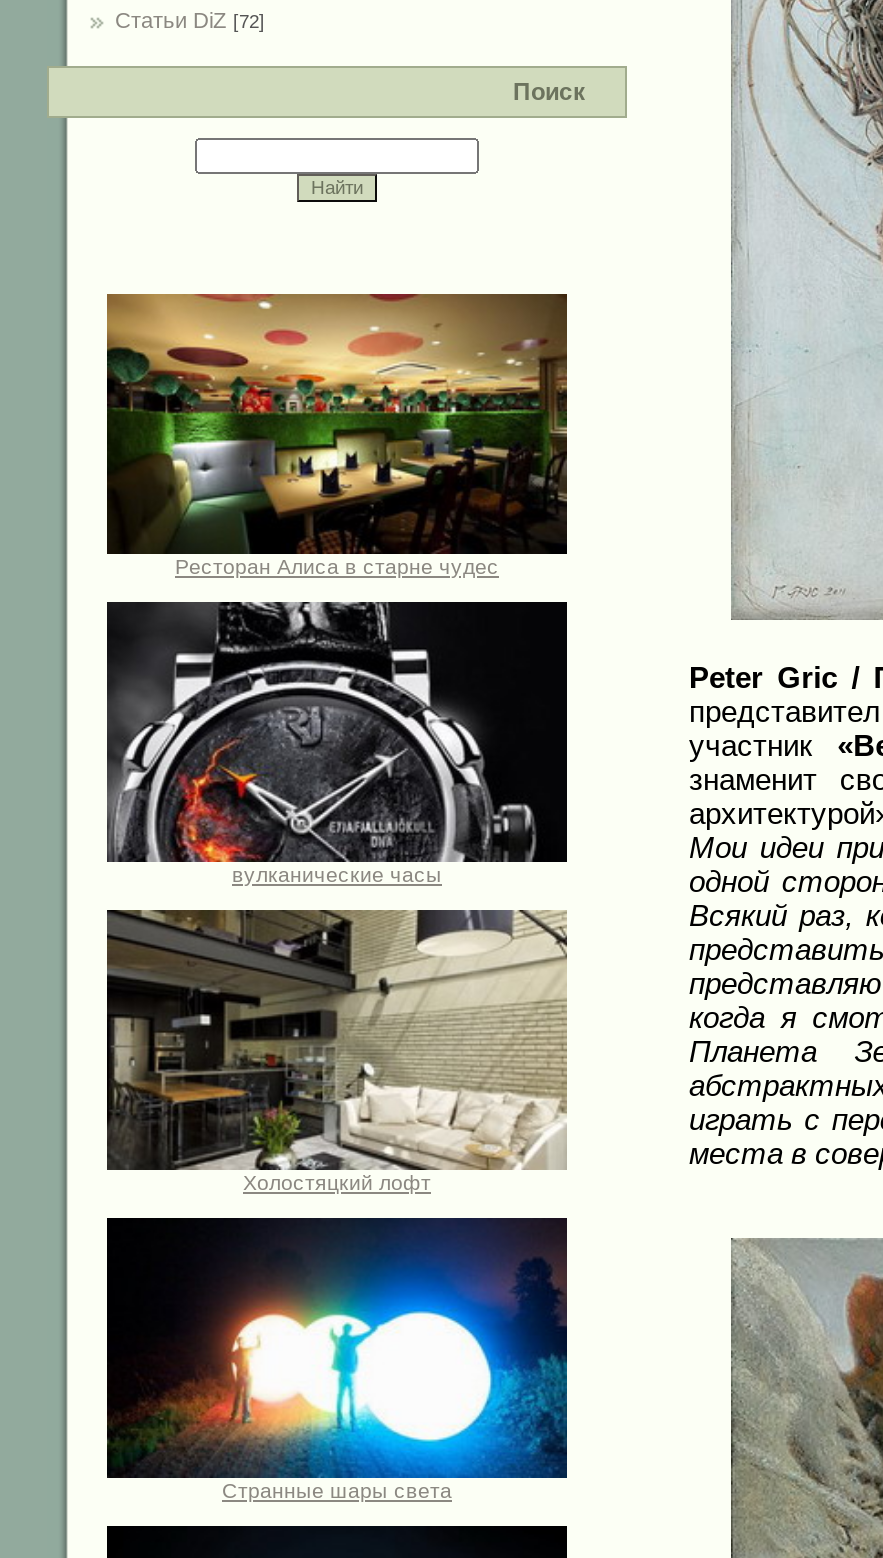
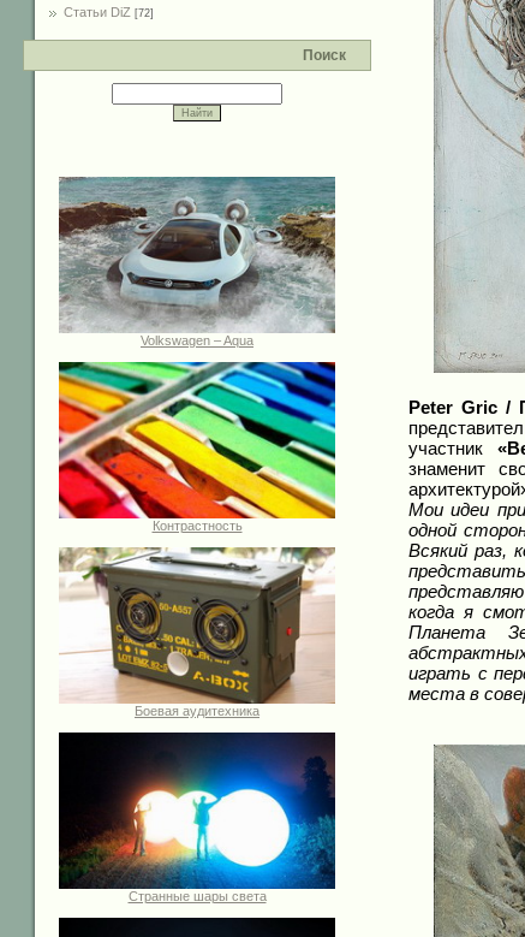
[105,292,569,578] [image] | Ресторан Алиса в старне чудес -> [59,176,336,348] [image] | Volkswagen – Aqua
[105,600,569,886] [image] | вулканические часы -> [58,361,336,533] [image] | Контрастность
[105,908,569,1194] [image] | Холостяцкий лофт -> [59,546,335,718] [image] | Боевая аудитехника

